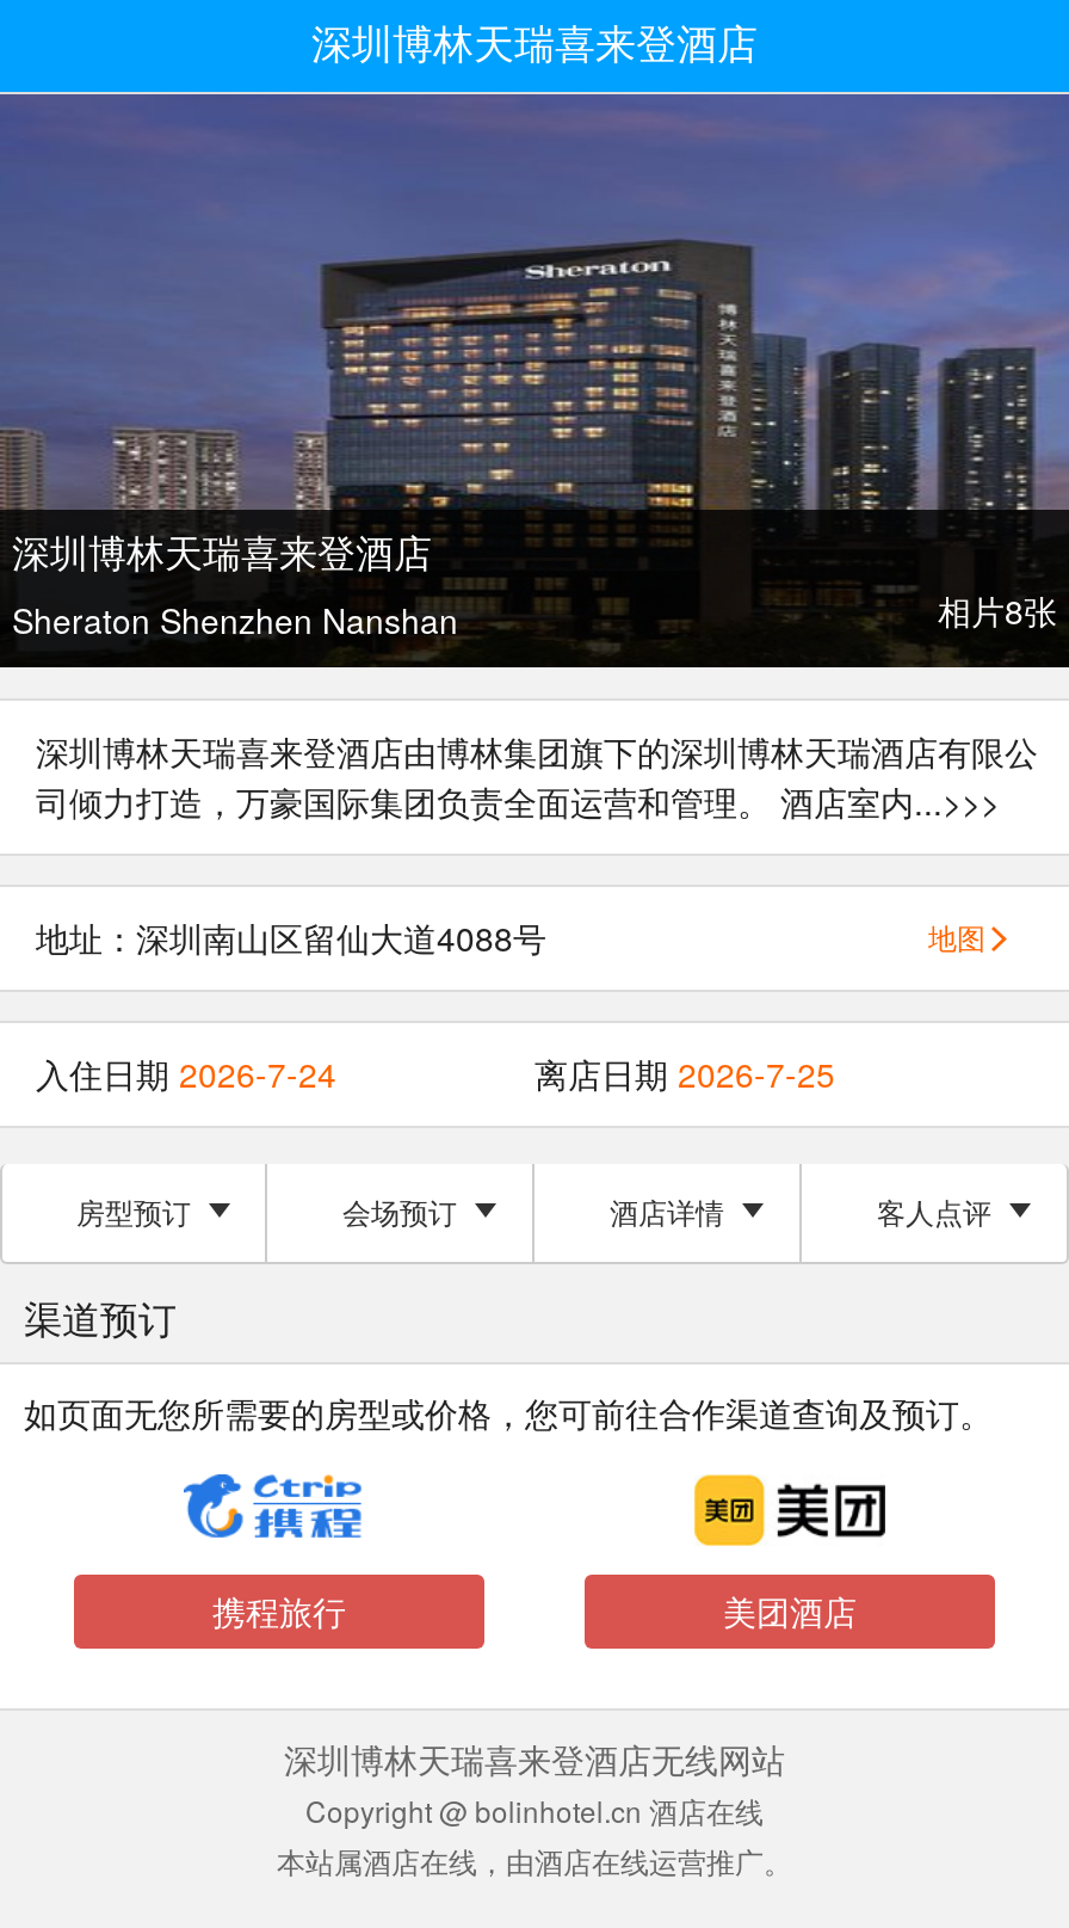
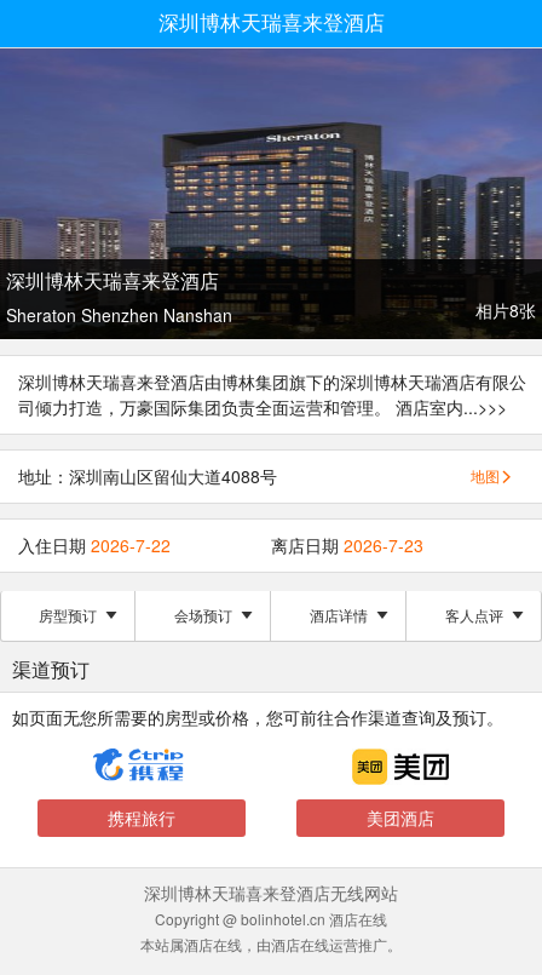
[36,1049,336,1097] 入住日期 2026-7-24 -> [18,533,171,557] 入住日期 2026-7-22
[534,1049,835,1097] 离店日期 2026-7-25 -> [271,533,423,557] 离店日期 2026-7-23

